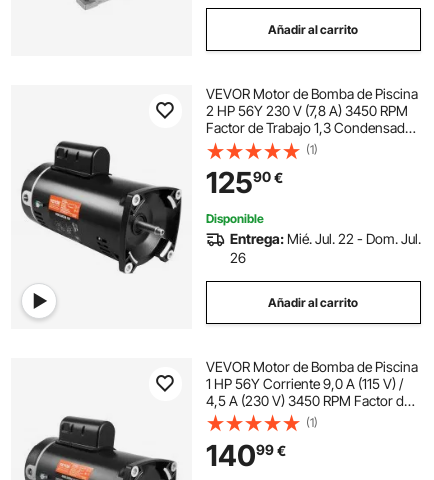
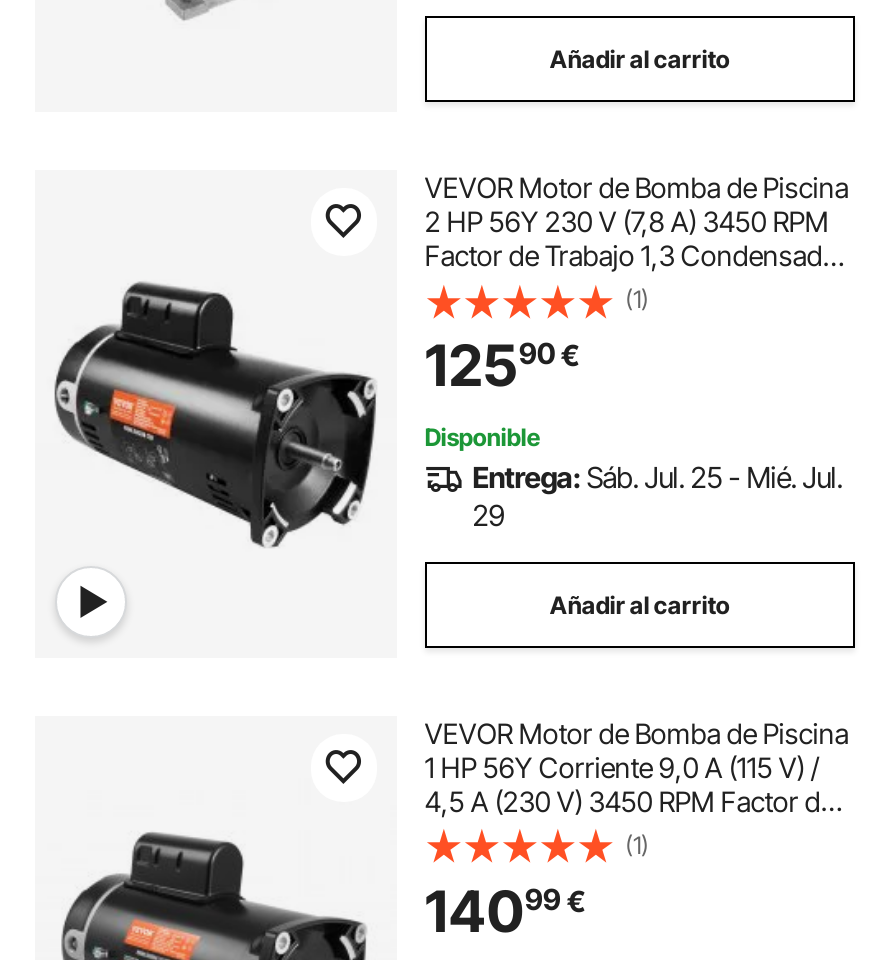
[230,230,421,247] Entrega: Mié. Jul. 22 - Dom. Jul. -> [472,460,842,494] Entrega: Sáb. Jul. 25 - Mié. Jul.
[230,249,246,266] 26 -> [472,498,504,532] 29

